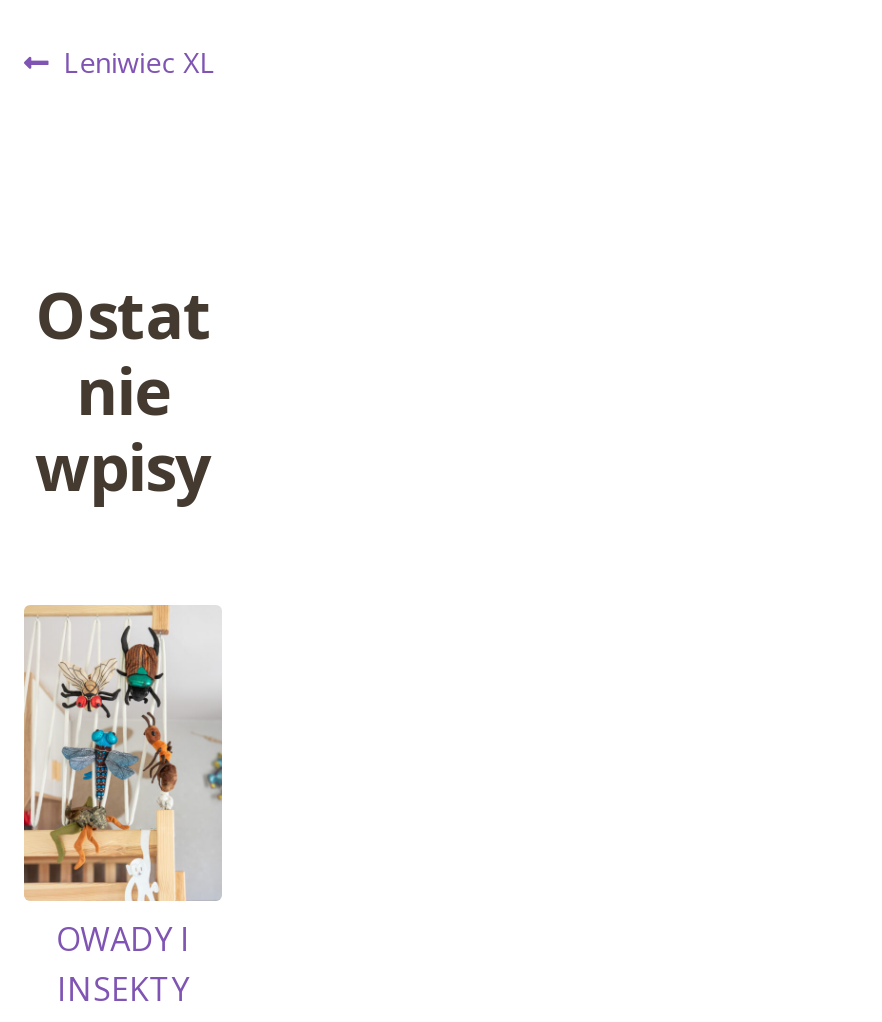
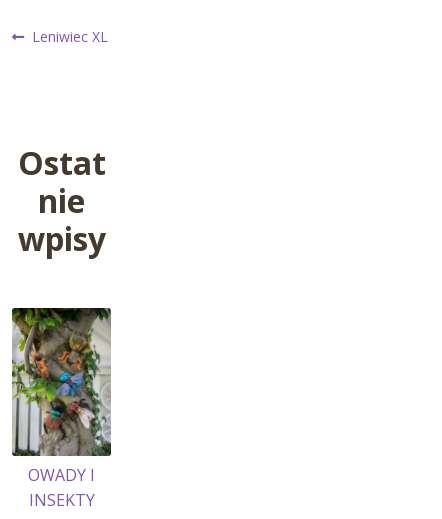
[22,603,224,903] [image] -> [11,307,112,457] [image]

